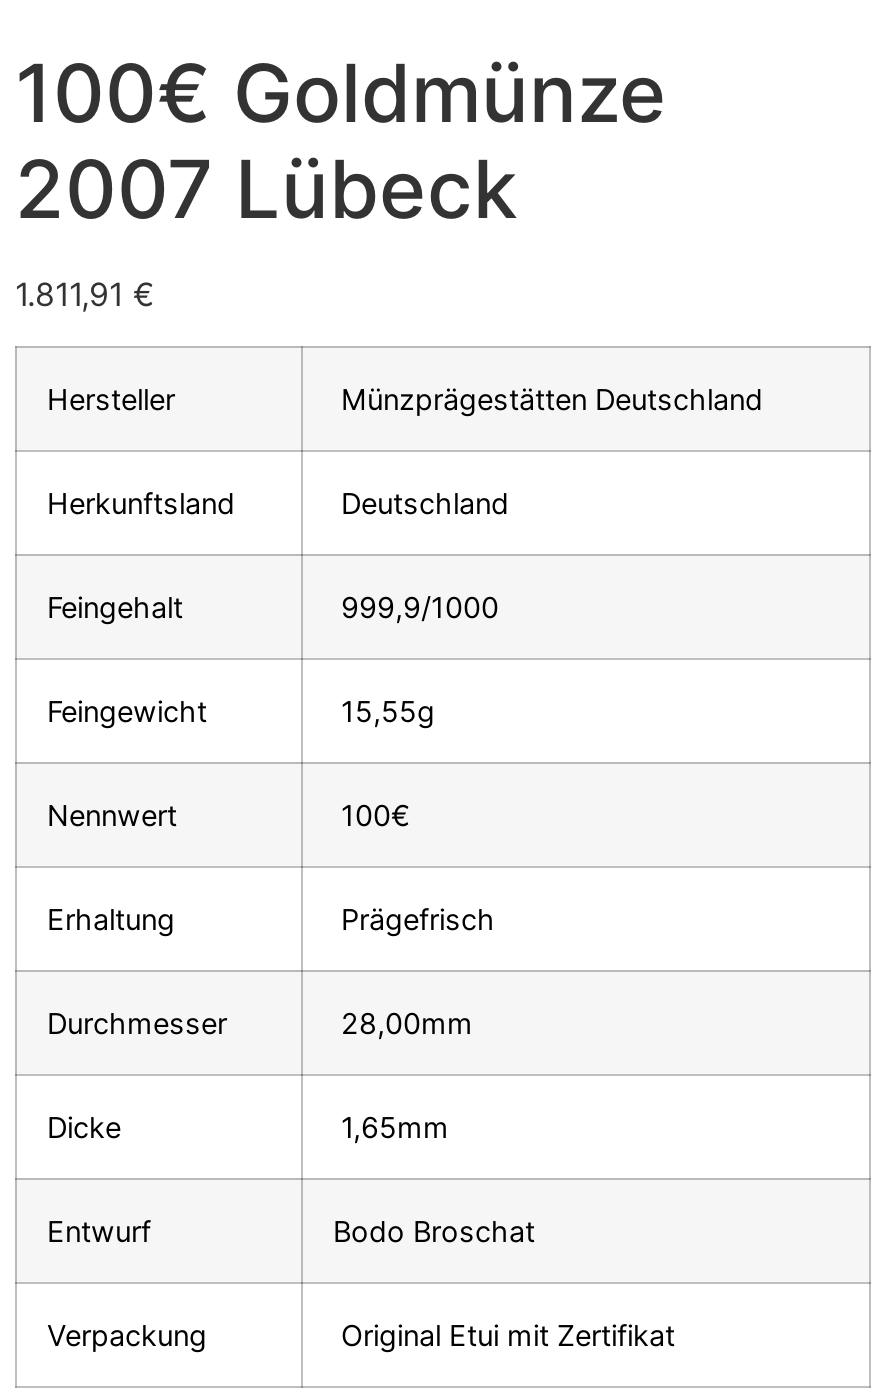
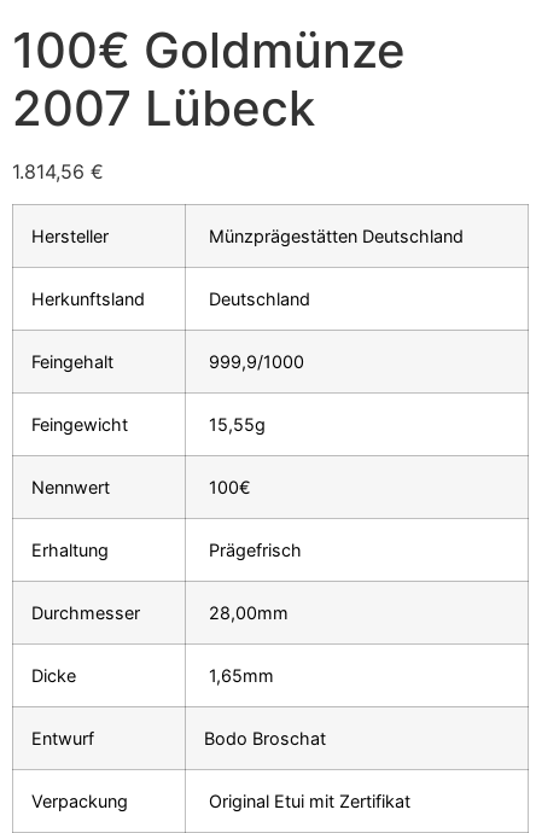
[15,274,155,314] 1.811,91 € -> [12,160,104,184] 1.814,56 €

